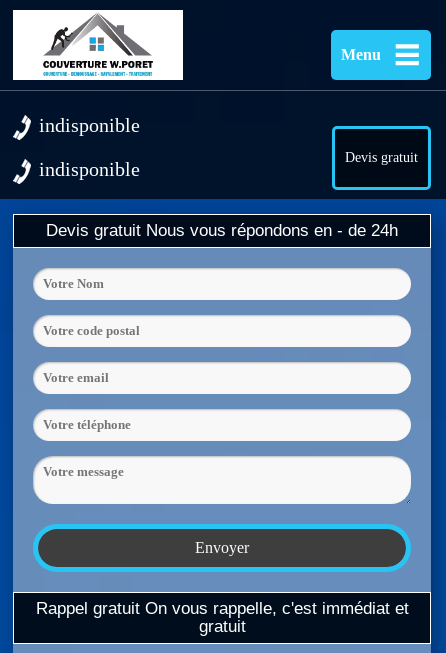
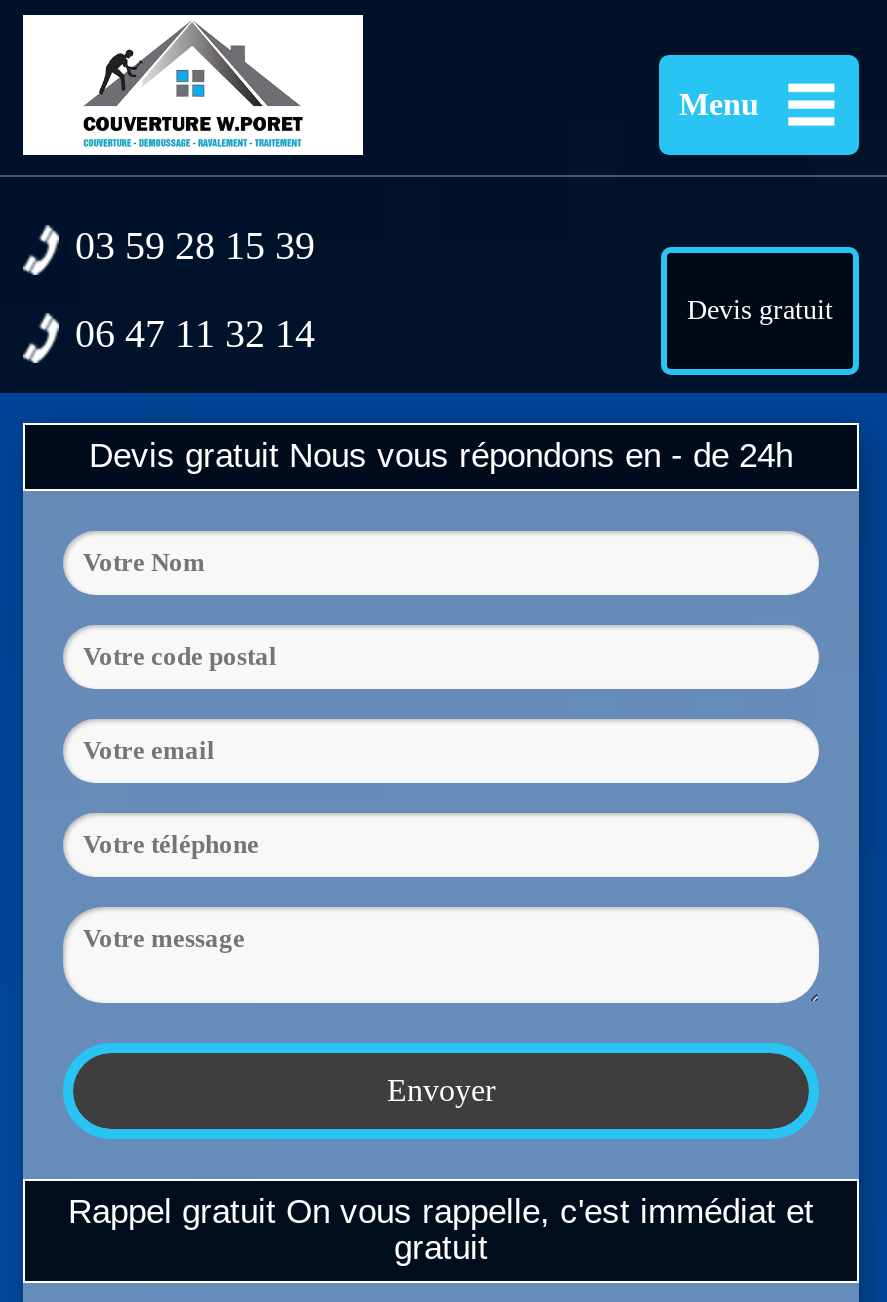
[39,114,140,136] indisponible -> [75,223,315,267] 03 59 28 15 39
[39,158,140,180] indisponible -> [75,311,315,355] 06 47 11 32 14

